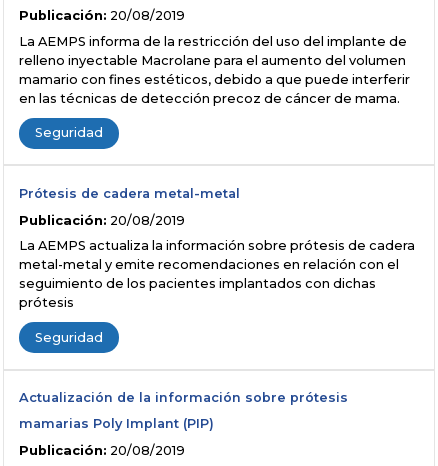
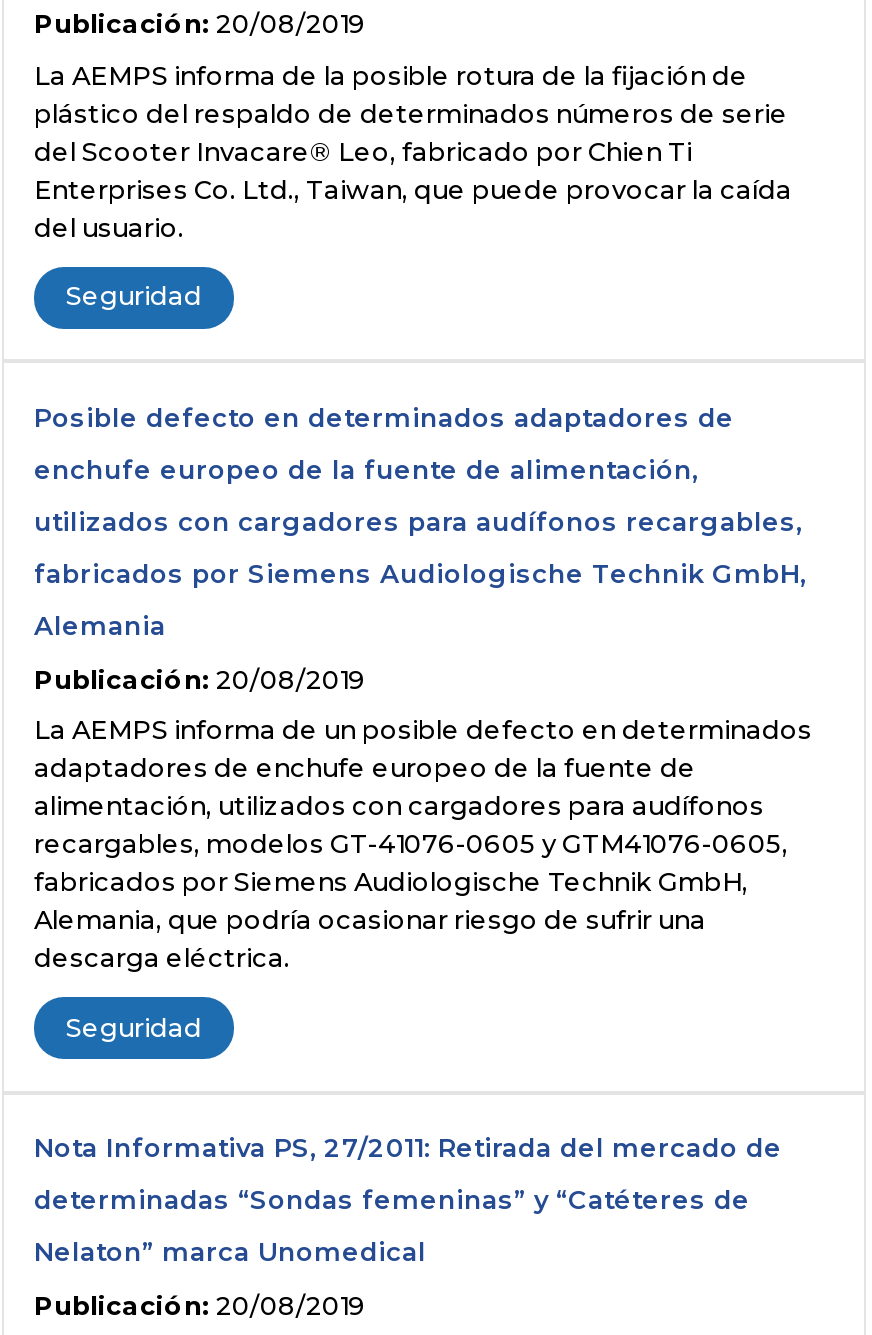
[19,34,410,106] La AEMPS informa de la restricción del uso del implante de | relleno inyectable Macrolane para el aumento del volumen | mamario con fines estéticos, debido a que puede interferir | en las técnicas de detección precoz de cáncer de mama. -> [34,61,792,243] La AEMPS informa de la posible rotura de la fijación de | plástico del respaldo de determinados números de serie | del Scooter Invacare® Leo, fabricado por Chien Ti | Enterprises Co. Ltd., Taiwan, que puede provocar la caída | del usuario.
[19,186,240,201] Prótesis de cadera metal-metal -> [34,403,806,641] Posible defecto en determinados adaptadores de | enchufe europeo de la fuente de alimentación, | utilizados con cargadores para audífonos recargables, | fabricados por Siemens Audiologische Technik GmbH, | Alemania
[19,238,415,310] La AEMPS actualiza la información sobre prótesis de cadera | metal-metal y emite recomendaciones en relación con el | seguimiento de los pacientes implantados con dichas | prótesis -> [34,715,812,973] La AEMPS informa de un posible defecto en determinados | adaptadores de enchufe europeo de la fuente de | alimentación, utilizados con cargadores para audífonos | recargables, modelos GT-41076-0605 y GTM41076-0605, | fabricados por Siemens Audiologische Technik GmbH, | Alemania, que podría ocasionar riesgo de sufrir una | descarga eléctrica.
[19,390,348,431] Actualización de la información sobre prótesis | mamarias Poly Implant (PIP) -> [34,1134,782,1268] Nota Informativa PS, 27/2011: Retirada del mercado de | determinadas “Sondas femeninas” y “Catéteres de | Nelaton” marca Unomedical

